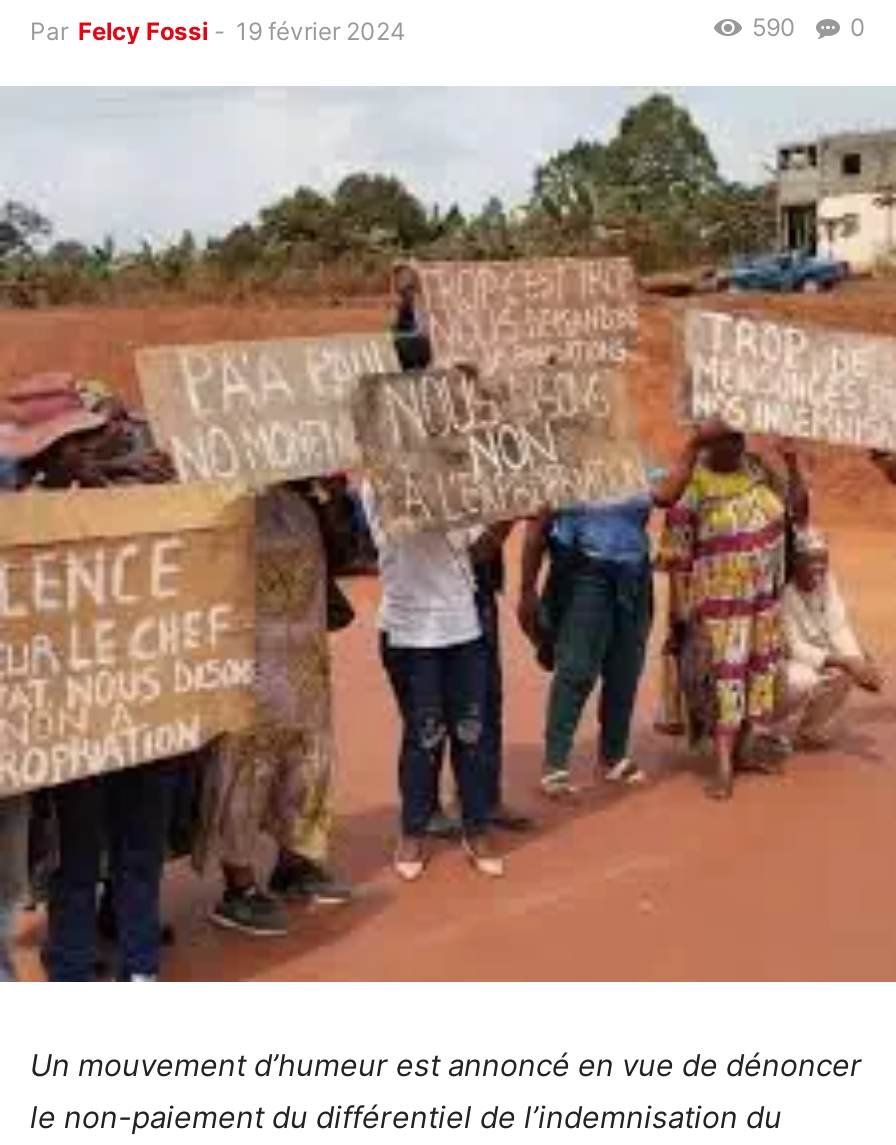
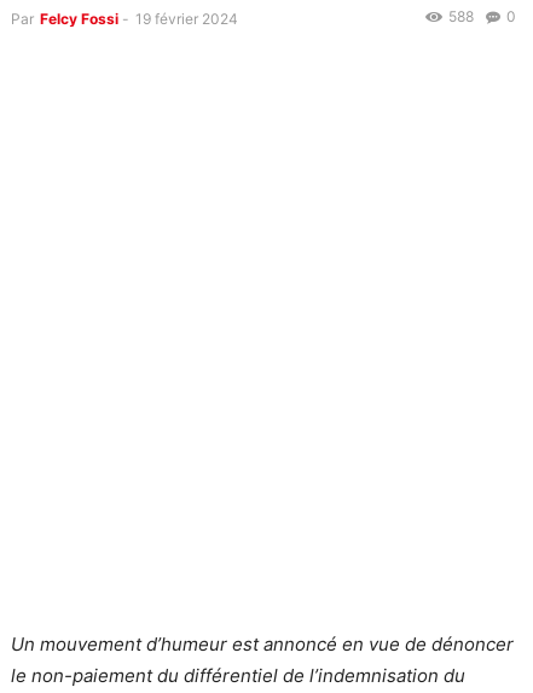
[752,12,866,42] 590 0 -> [448,7,516,25] 588 0
[6,86,890,984] [image] -> none

